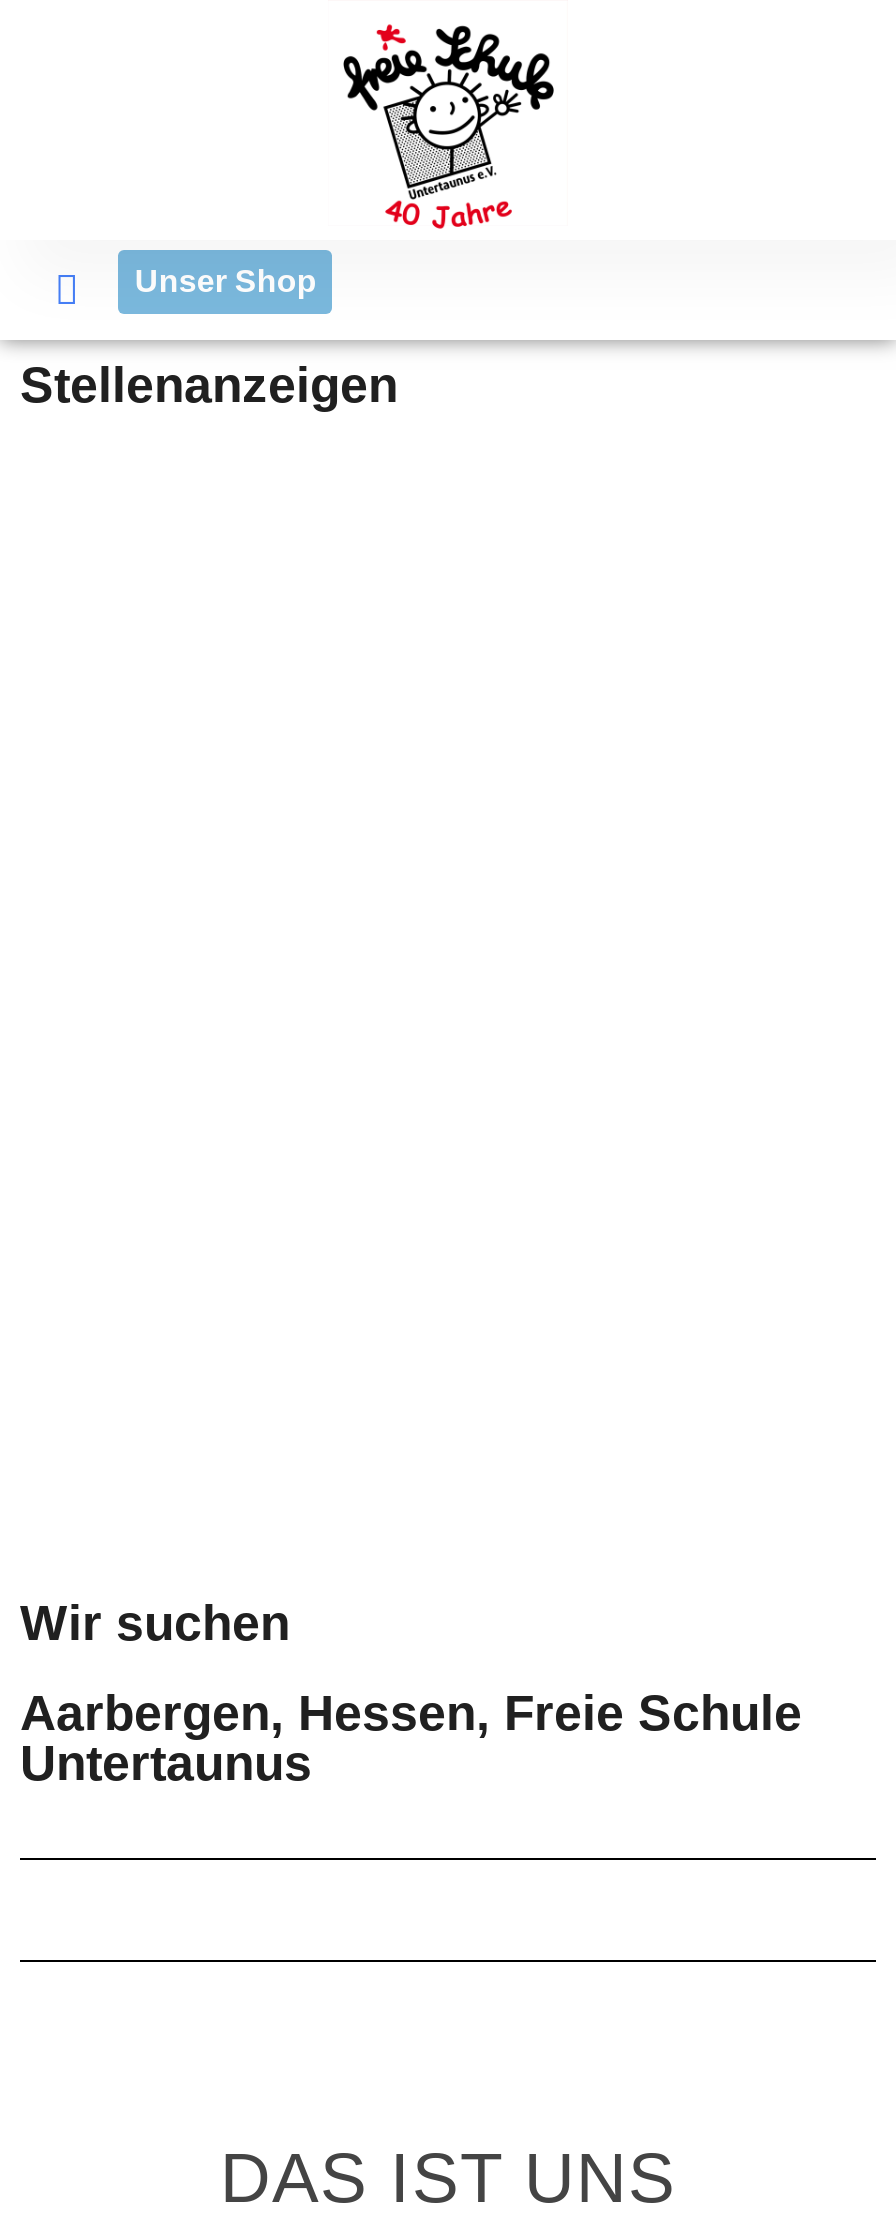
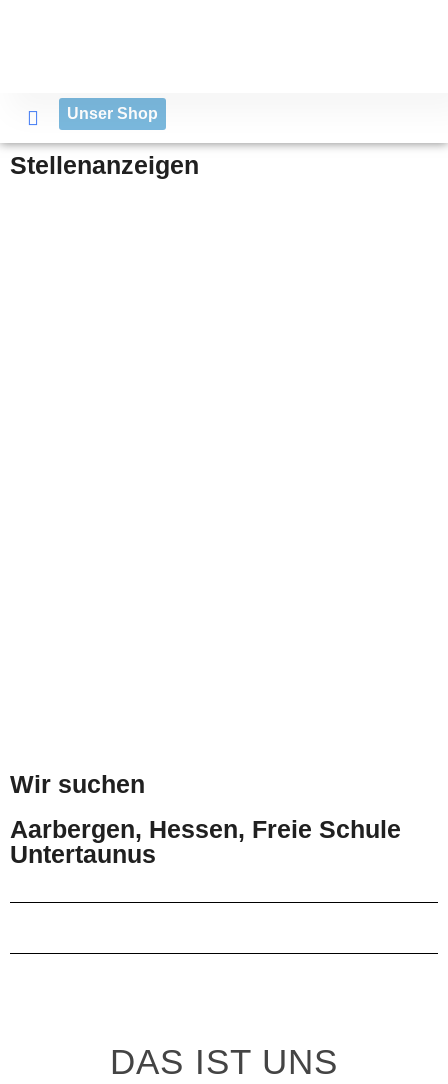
[342,22,556,230] [image] -> none

